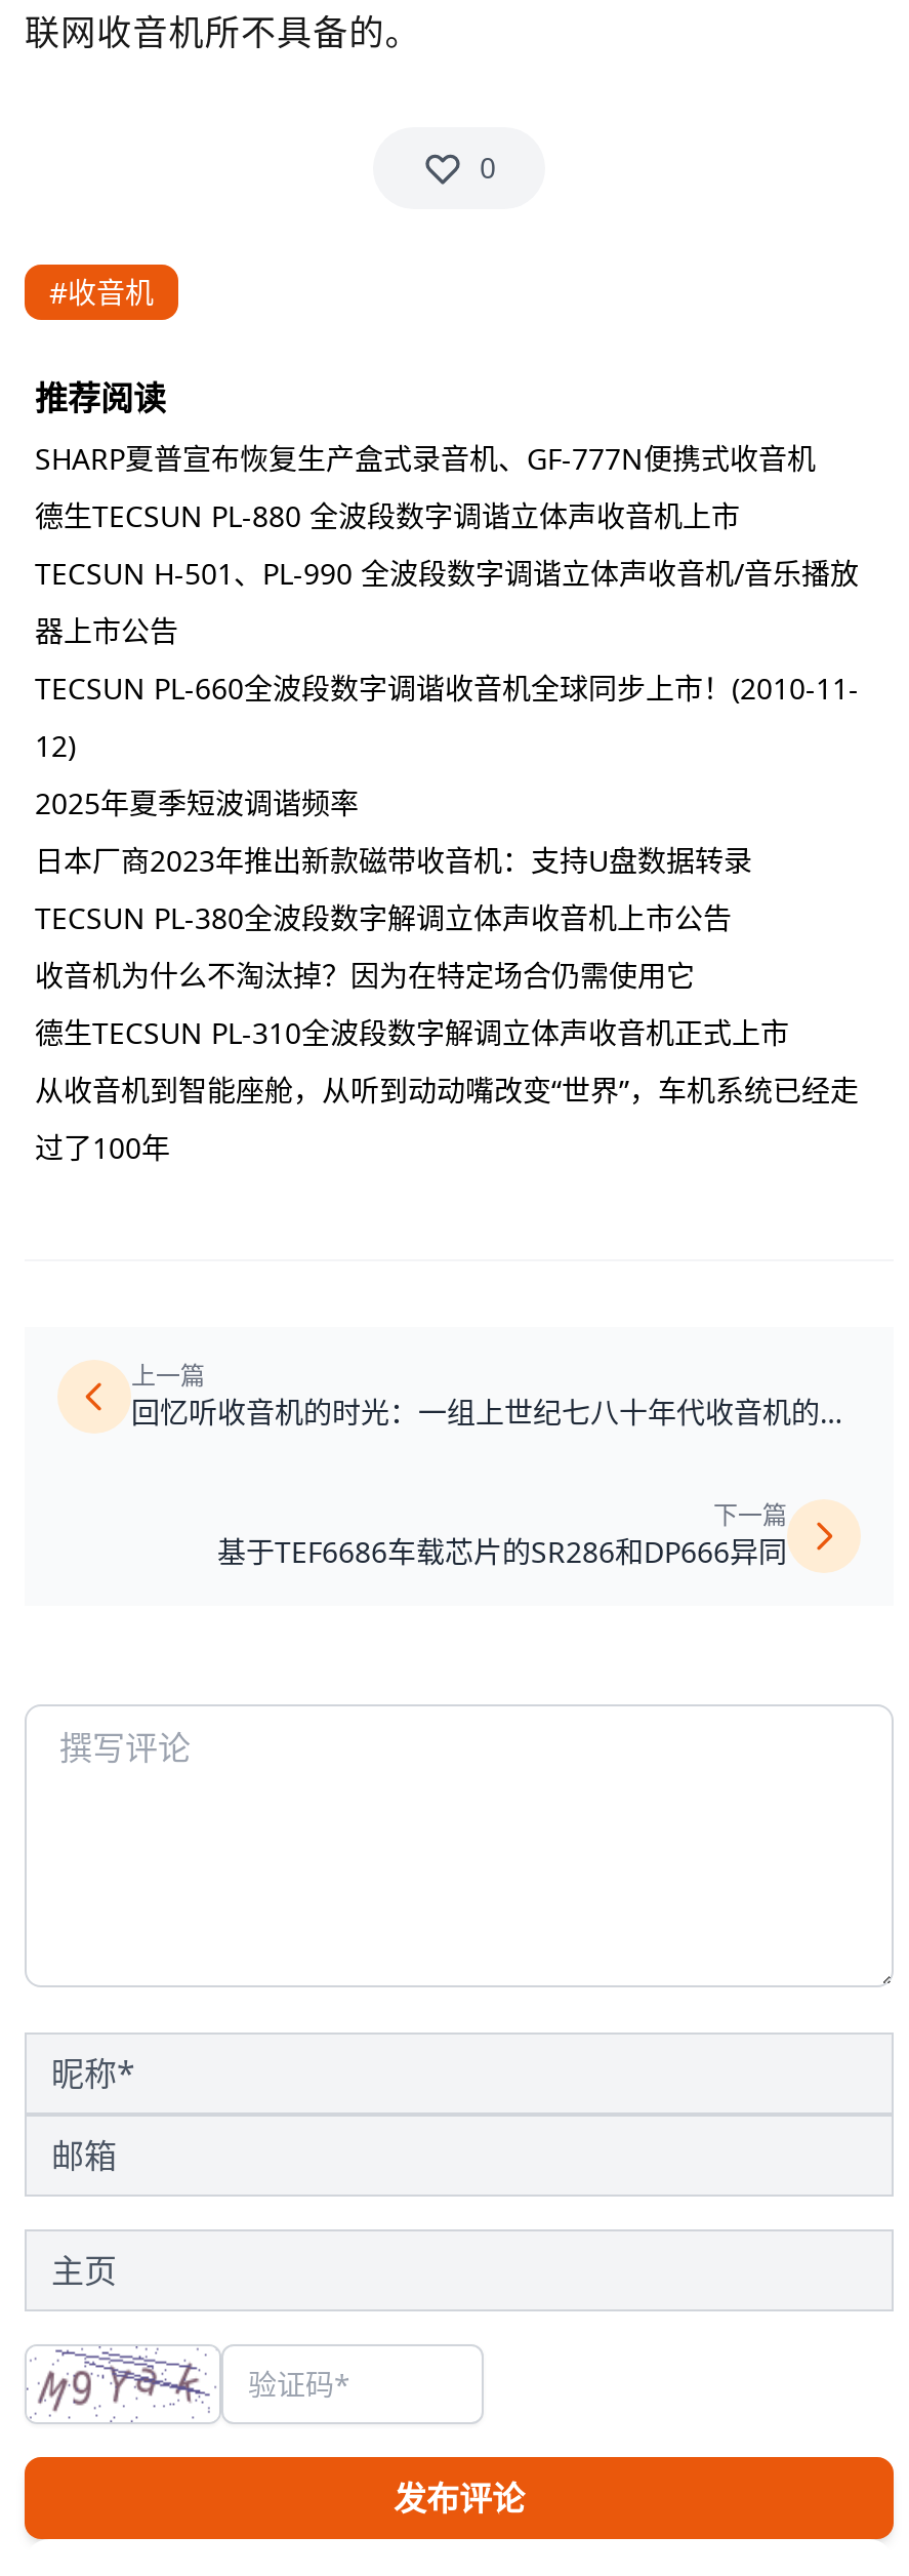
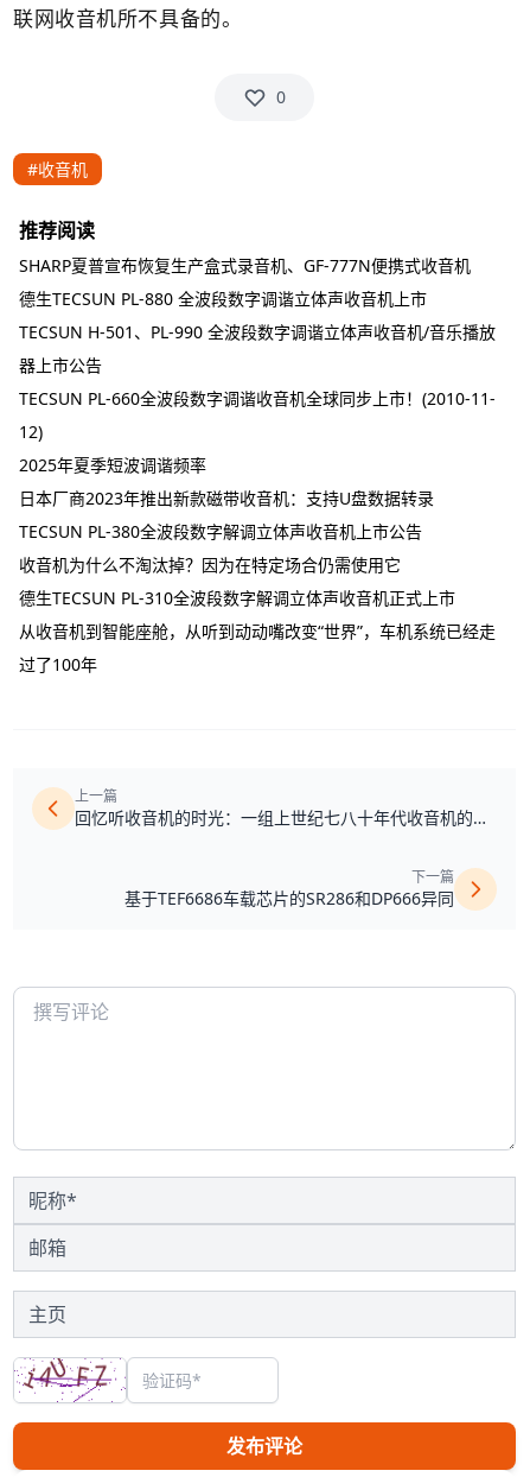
[37,2348,209,2414] [image] -> [18,1357,122,1402] [image]

